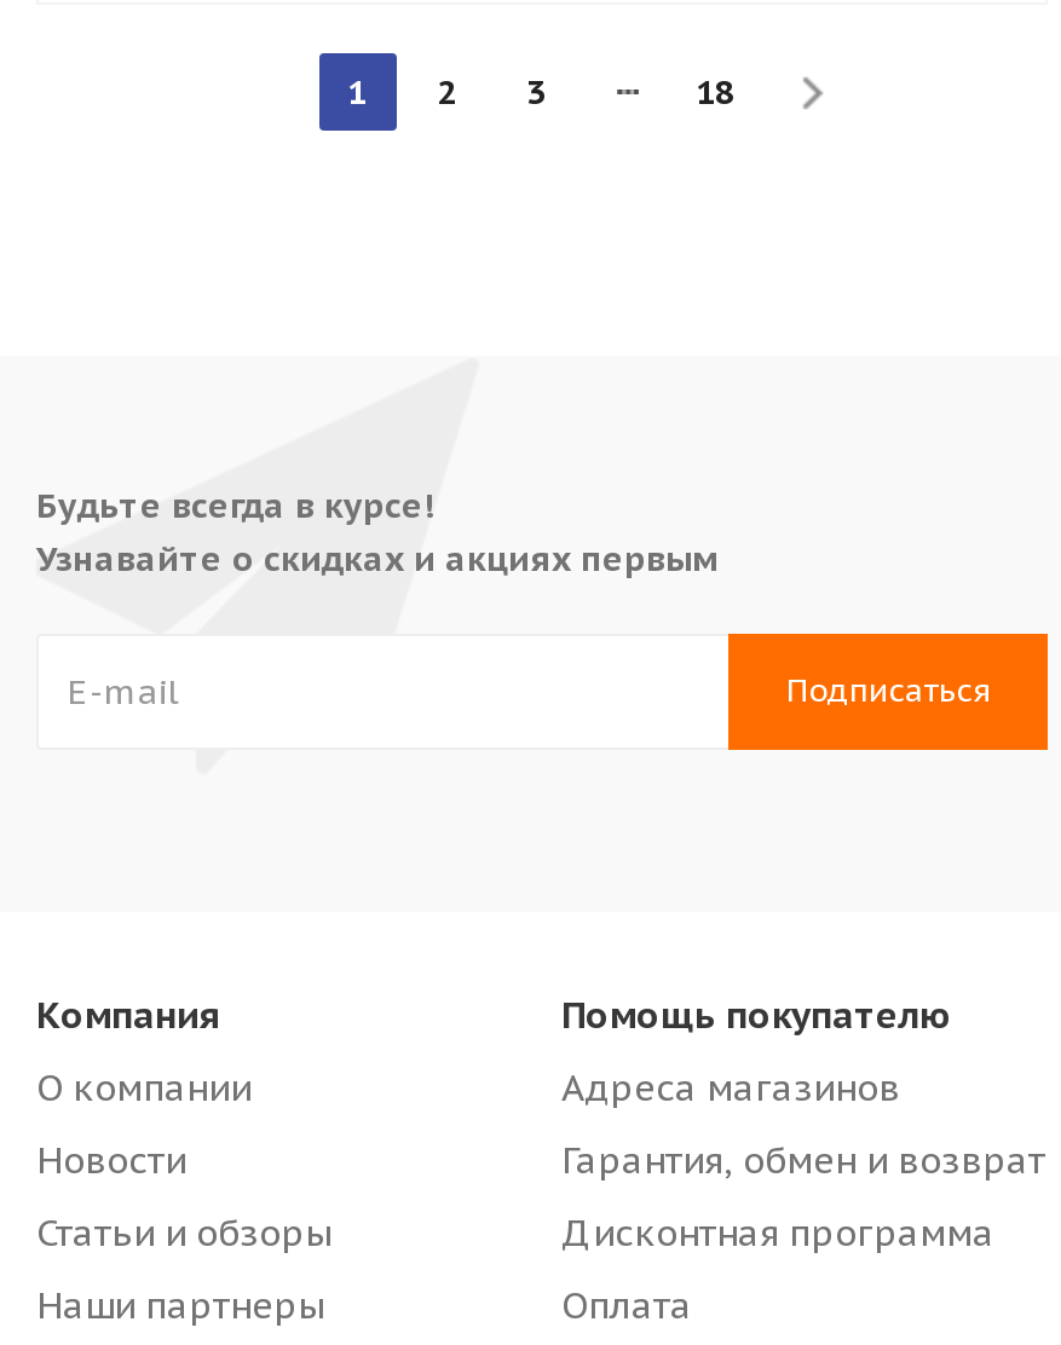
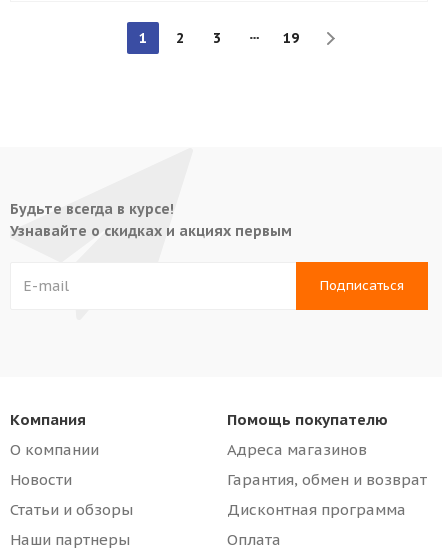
[696,70,734,114] 18 -> [282,29,298,47] 19

